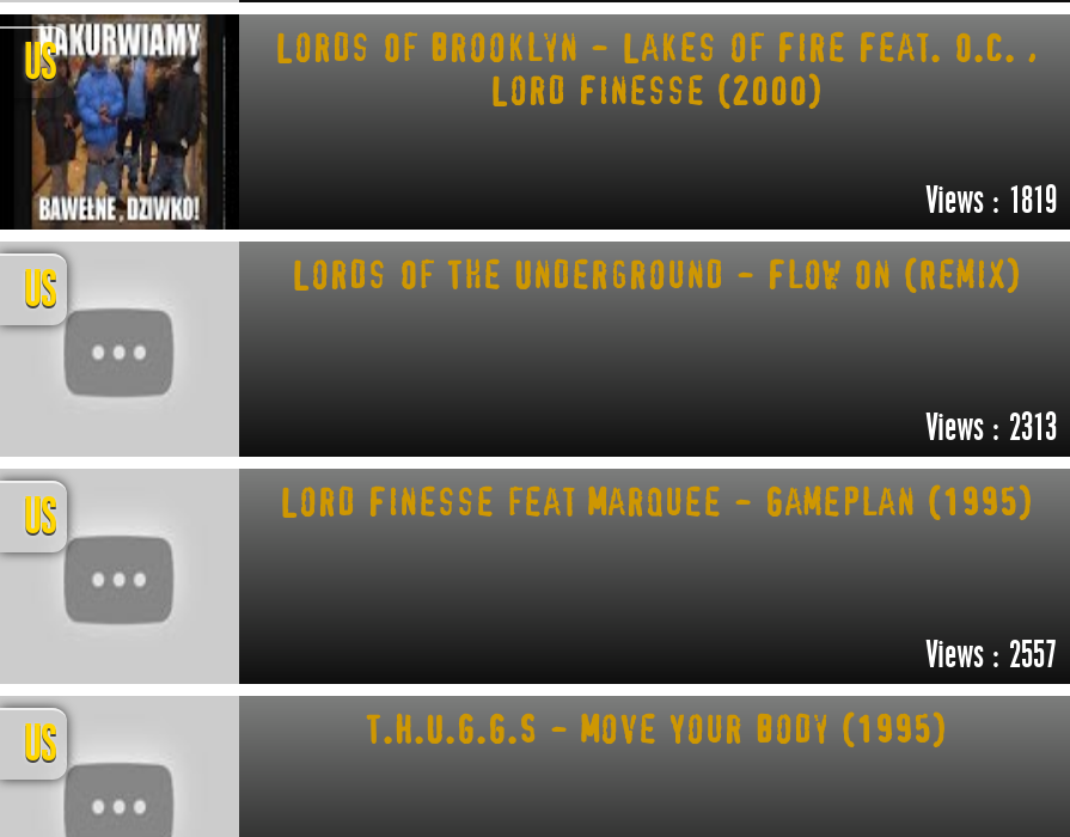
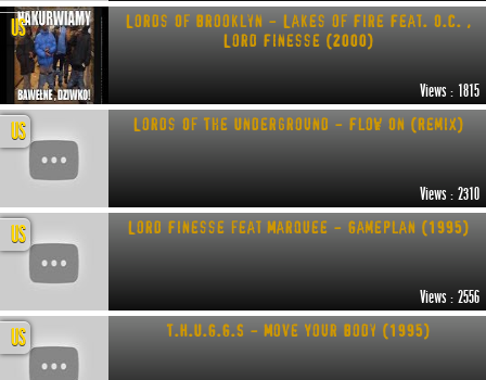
[925,186,1057,220] Views : 1819 -> [420,85,479,100] Views : 1815
[925,413,1057,447] Views : 2313 -> [420,188,479,203] Views : 2310
[925,641,1057,674] Views : 2557 -> [420,291,479,306] Views : 2556

